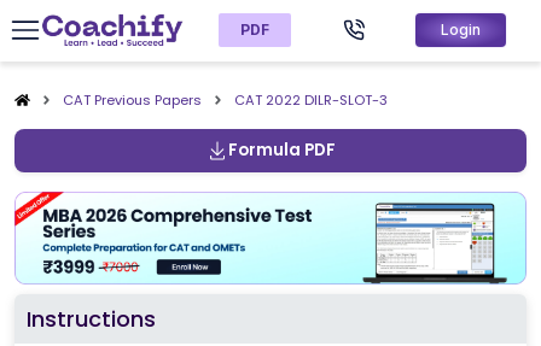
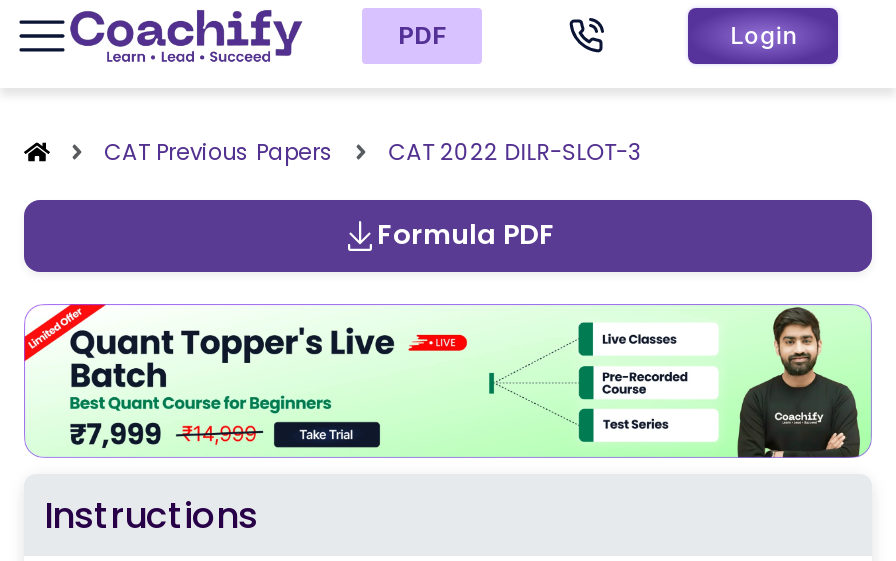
[17,193,527,286] [image] -> [28,304,872,460] [image]

